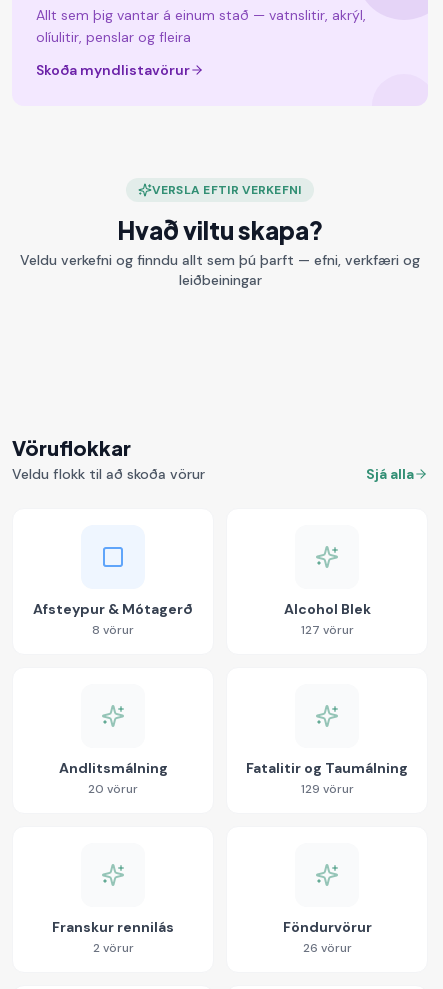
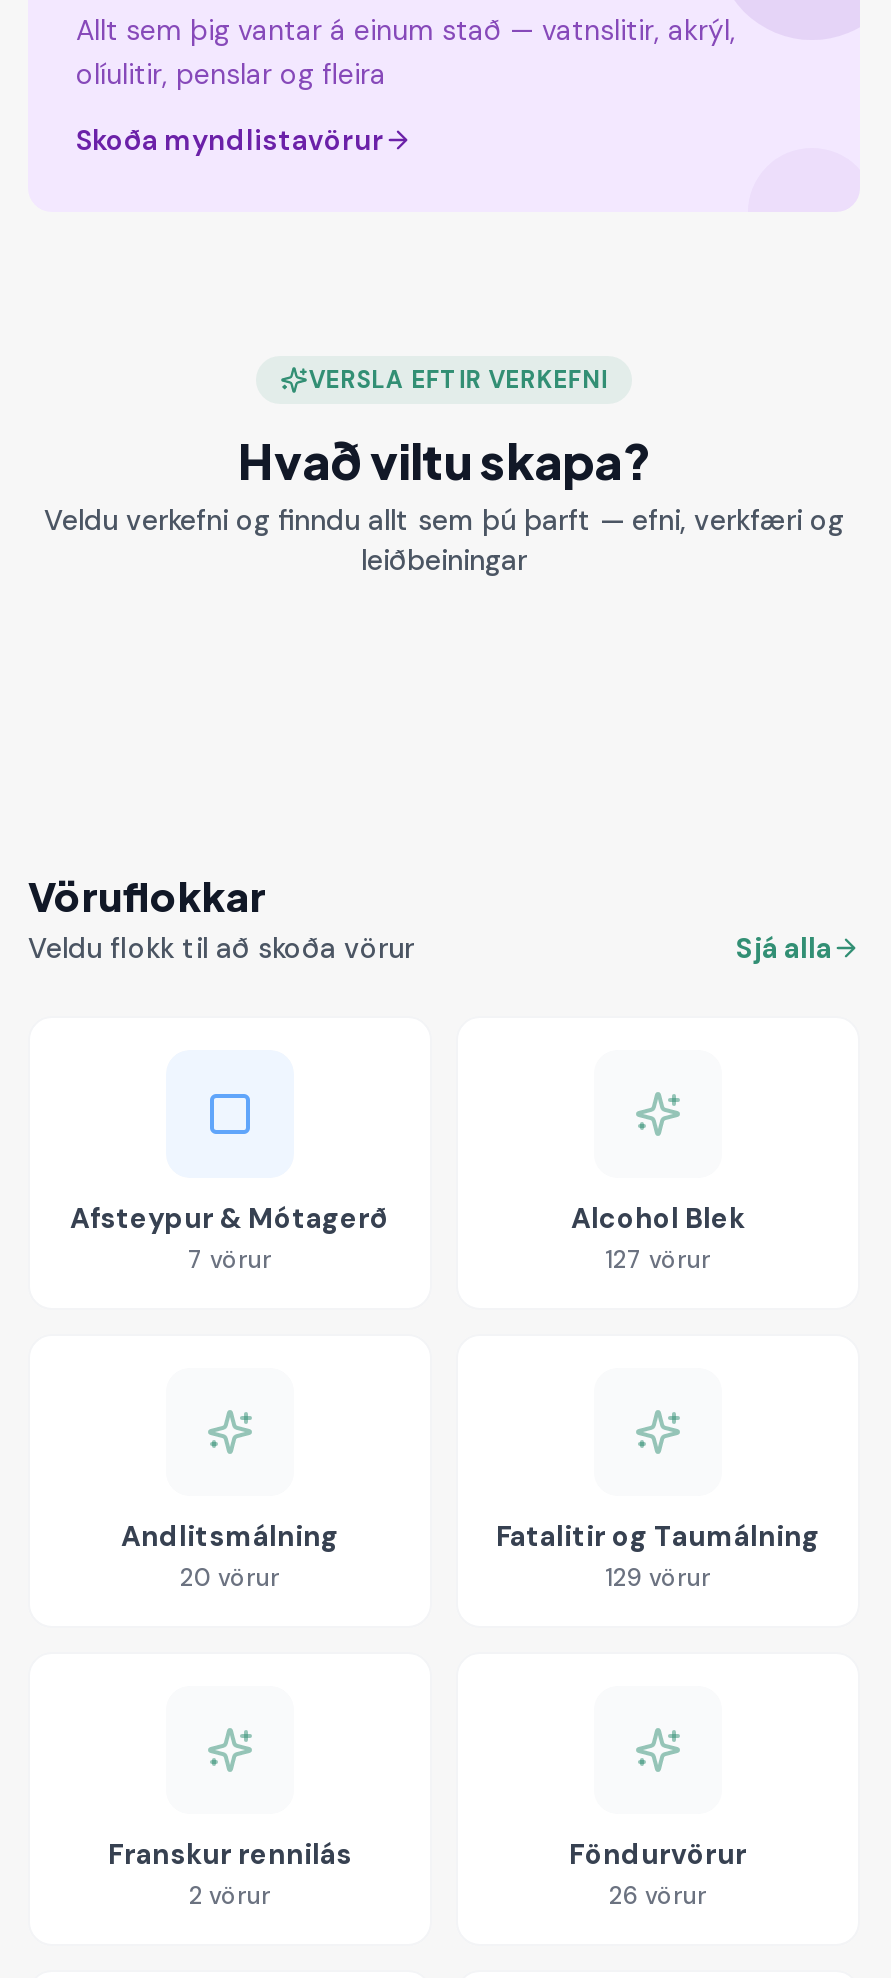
[92,622,134,638] 8 vörur -> [188,1244,272,1276] 7 vörur

